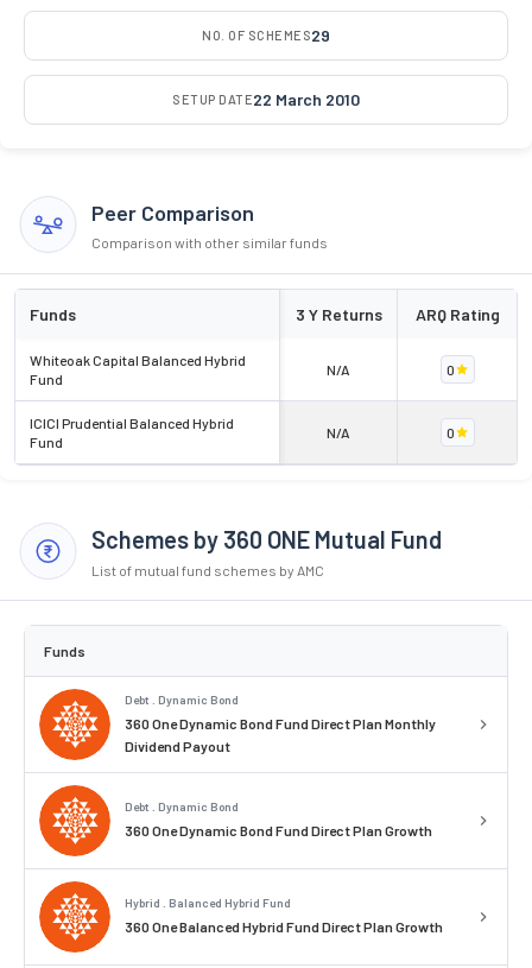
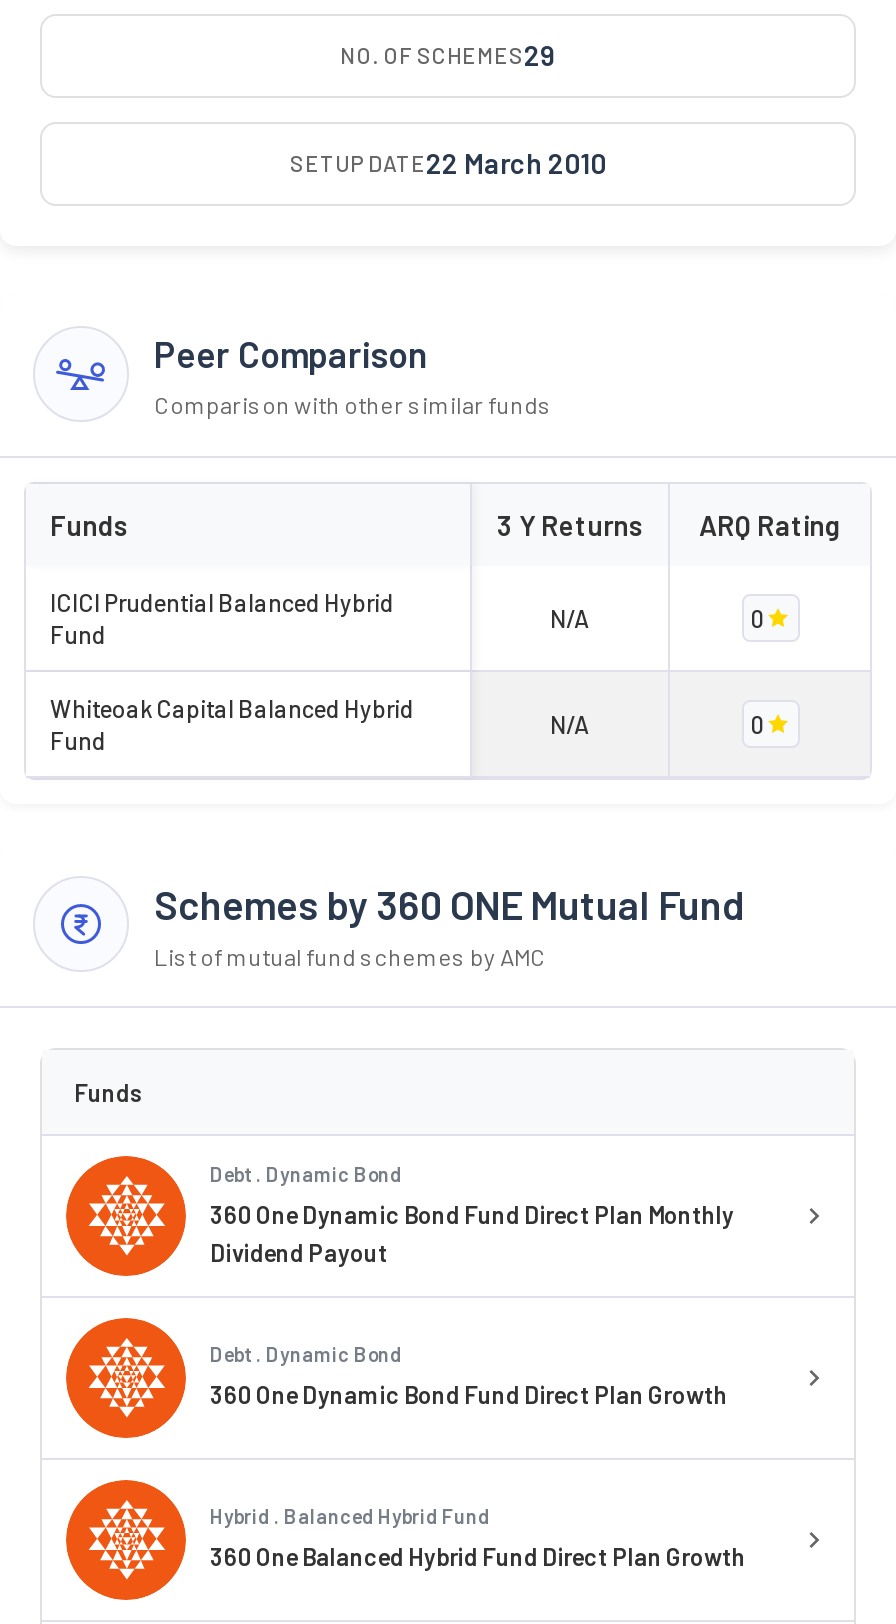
moved [30,351,246,368] -> [50,694,414,722]: Whiteoak Capital Balanced Hybrid
moved [30,414,234,431] -> [50,588,394,616]: ICICI Prudential Balanced Hybrid

